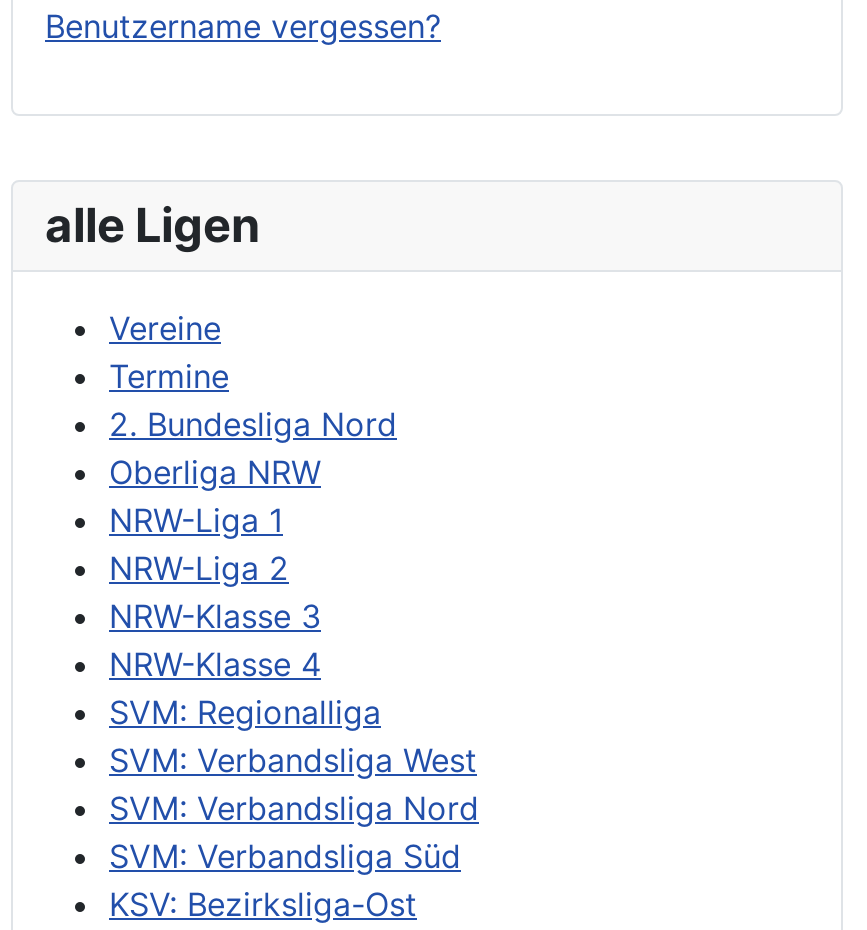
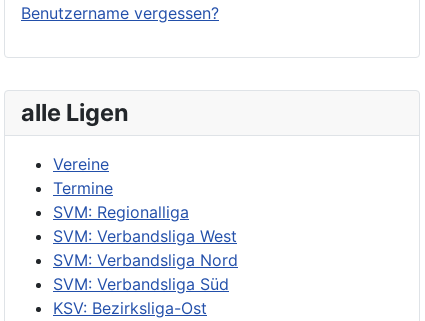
[109,404,397,684] 2. Bundesliga Nord | Oberliga NRW | NRW-Liga 1 | NRW-Liga 2 | NRW-Klasse 3 | NRW-Klasse 4 -> none

